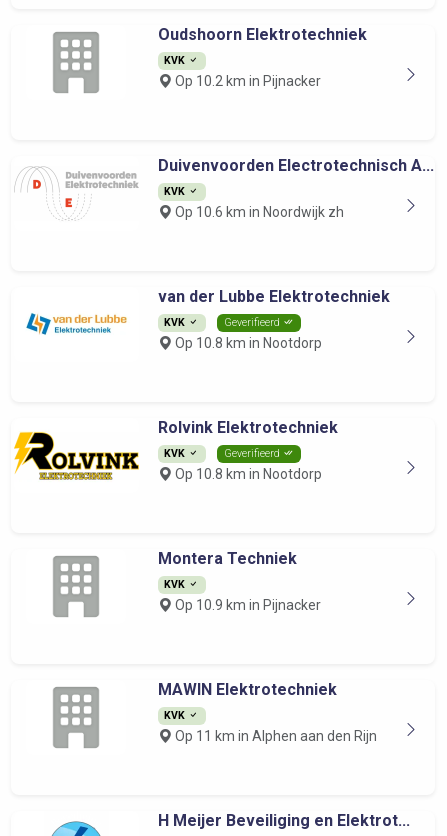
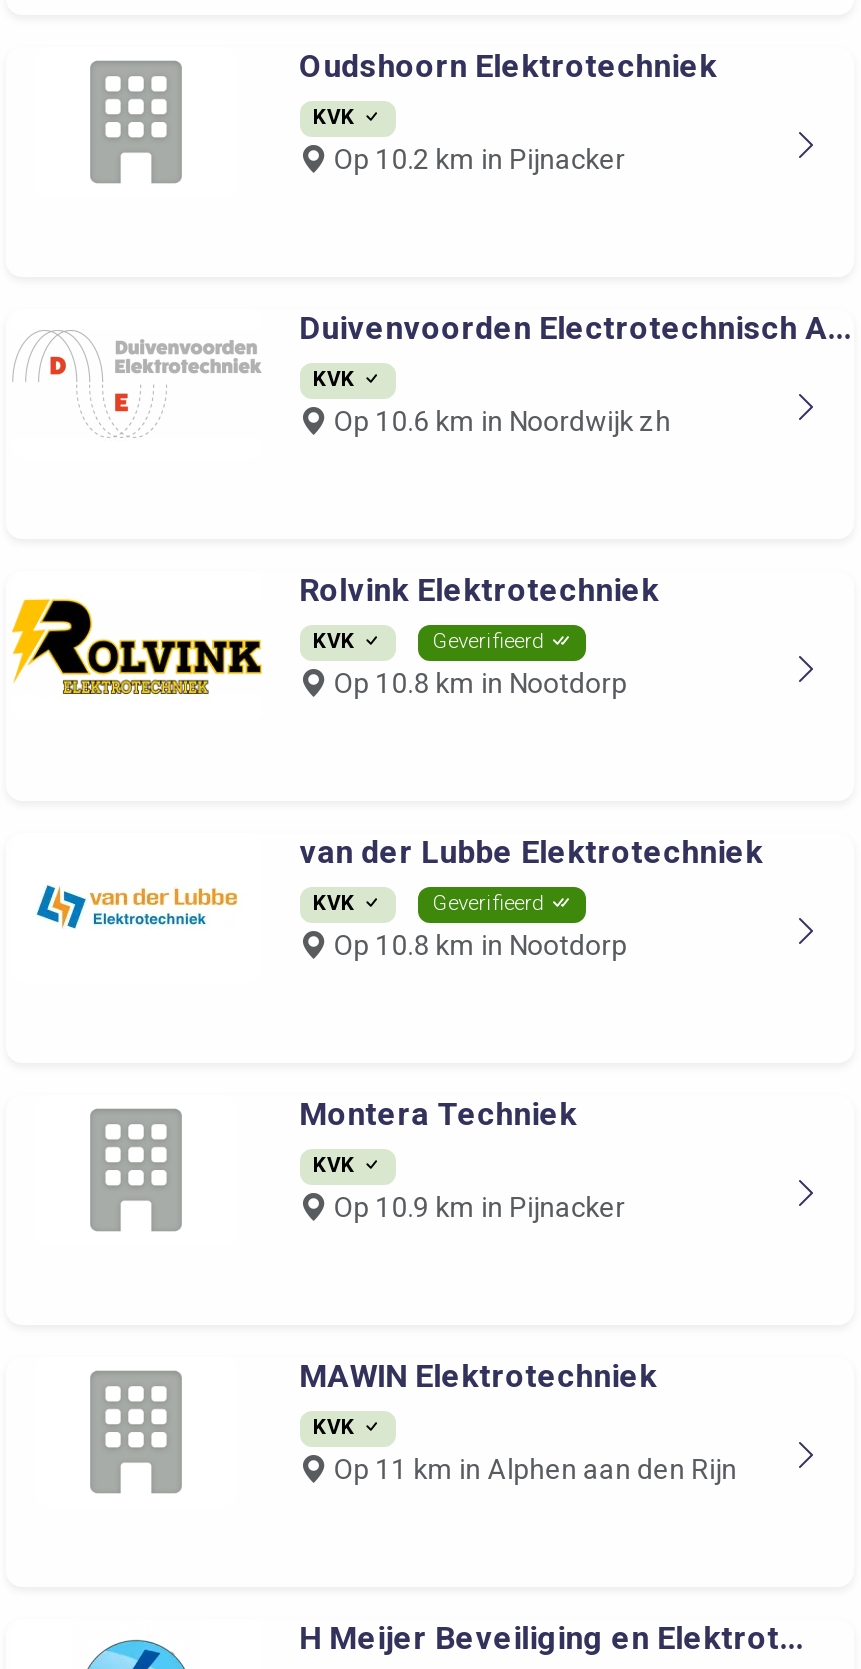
moved [14,287,390,349] -> [12,833,763,957]: [image] | van der Lubbe Elektrotechniek
moved [13,418,338,481] -> [10,571,659,697]: [image] | Rolvink Elektrotechniek

